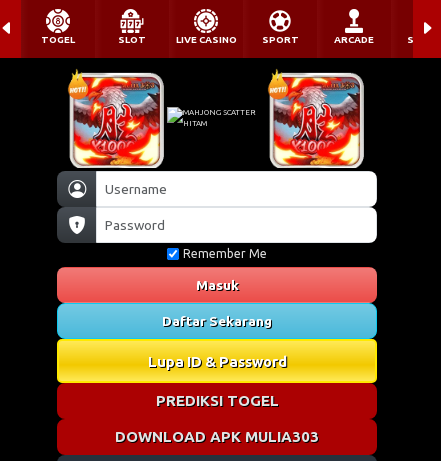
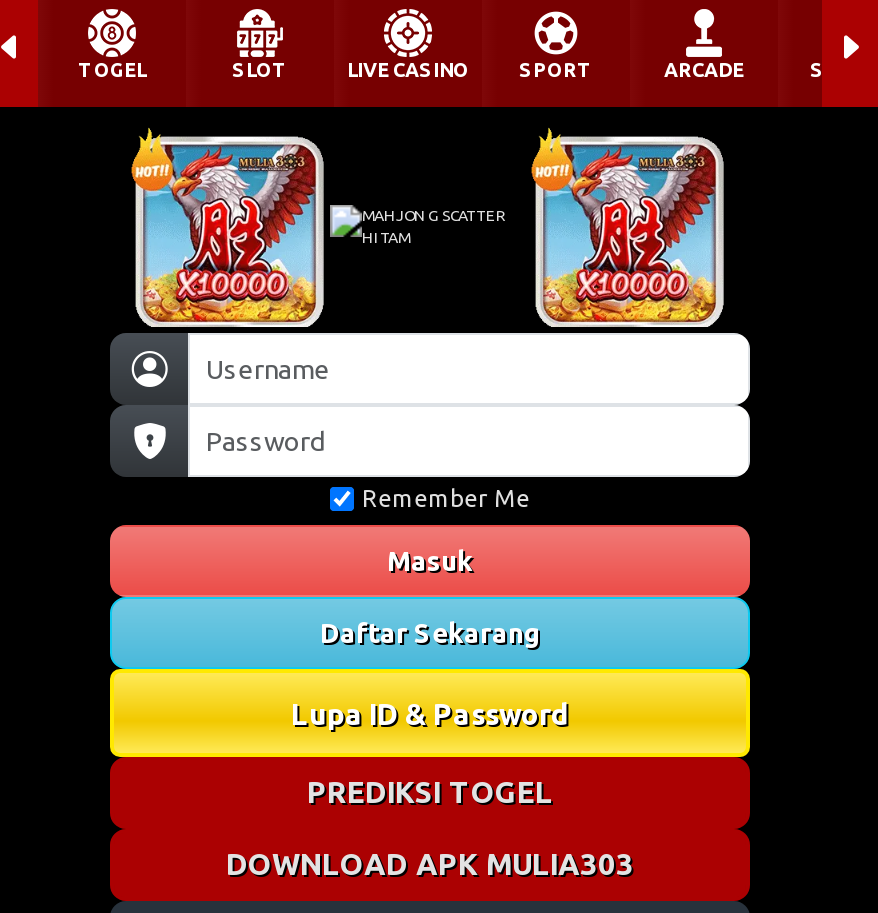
[73,76,161,166] [image] -> [132,143,316,323] [image]
[273,76,361,166] [image] -> [532,143,716,323] [image]

